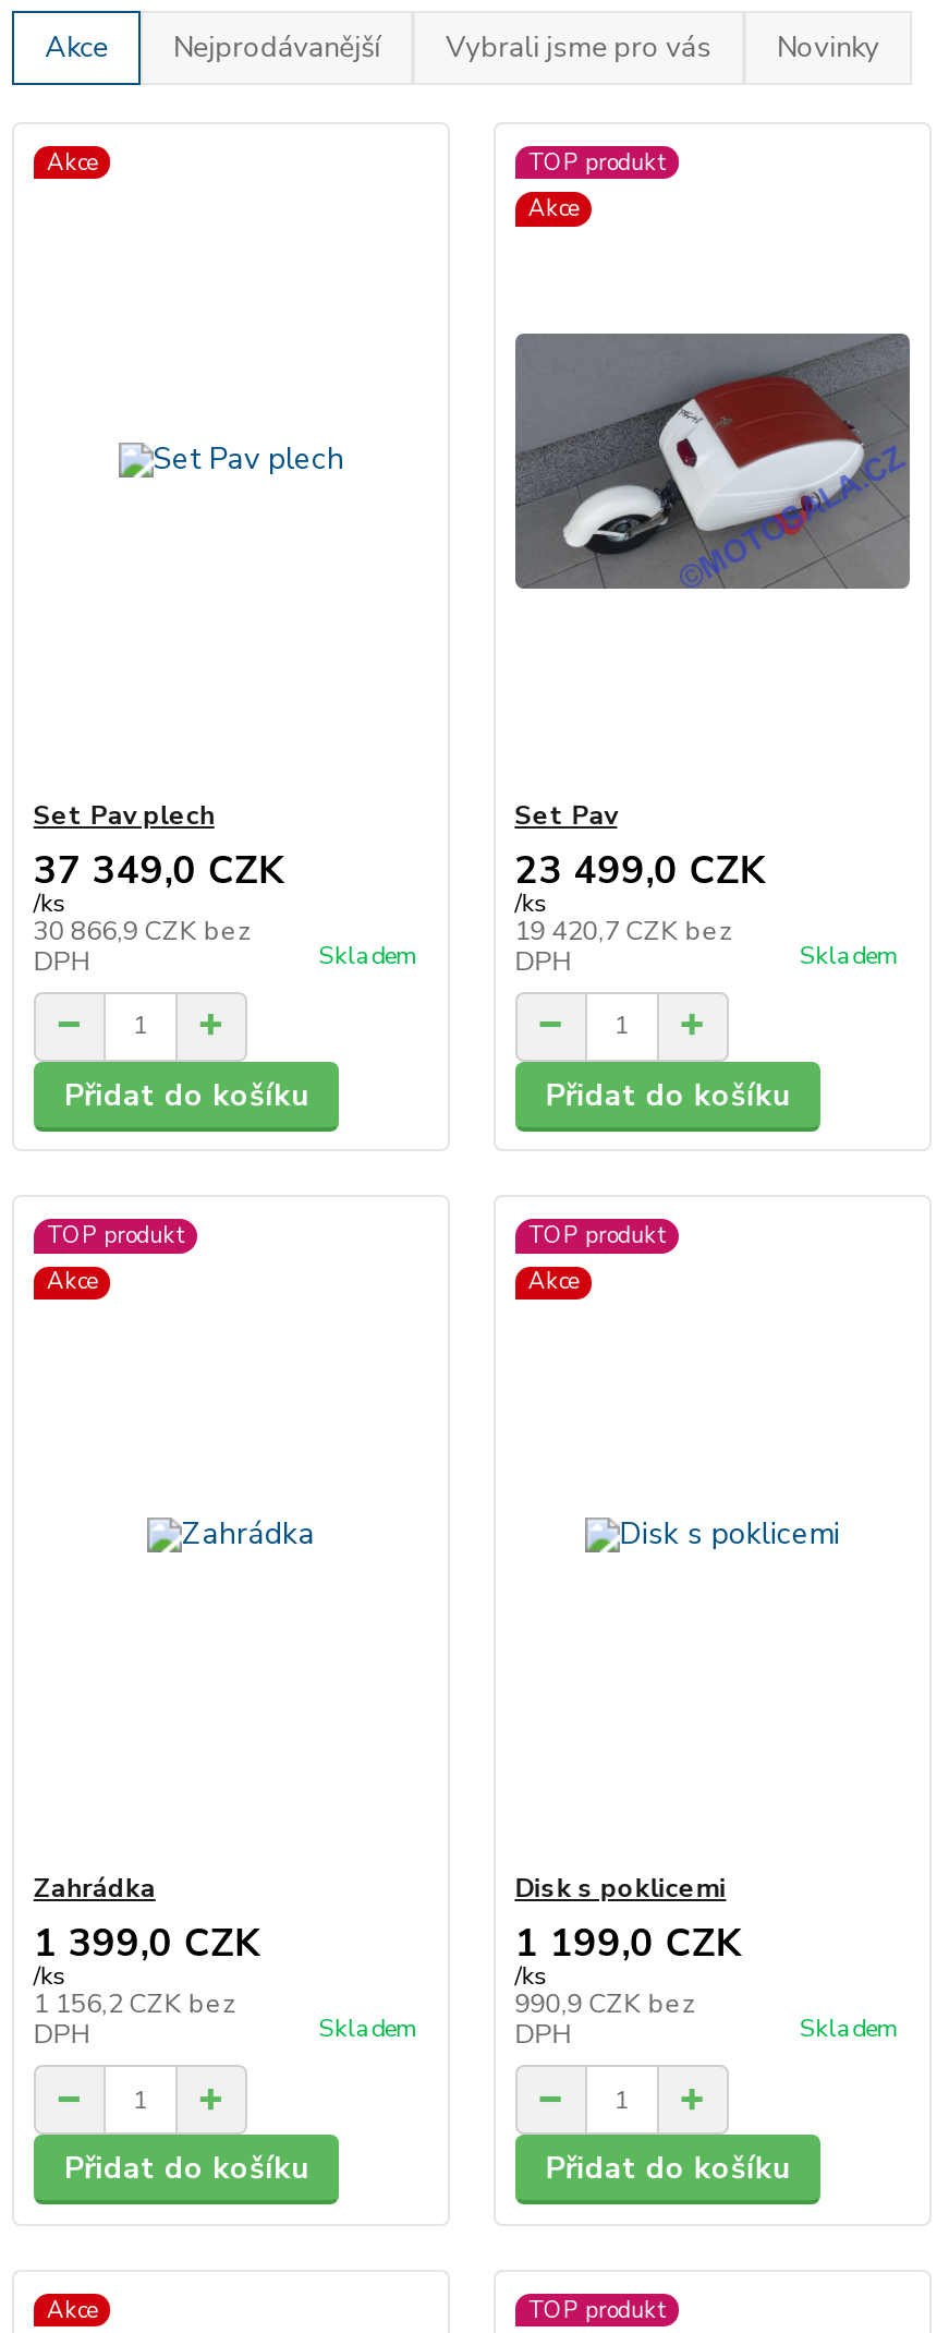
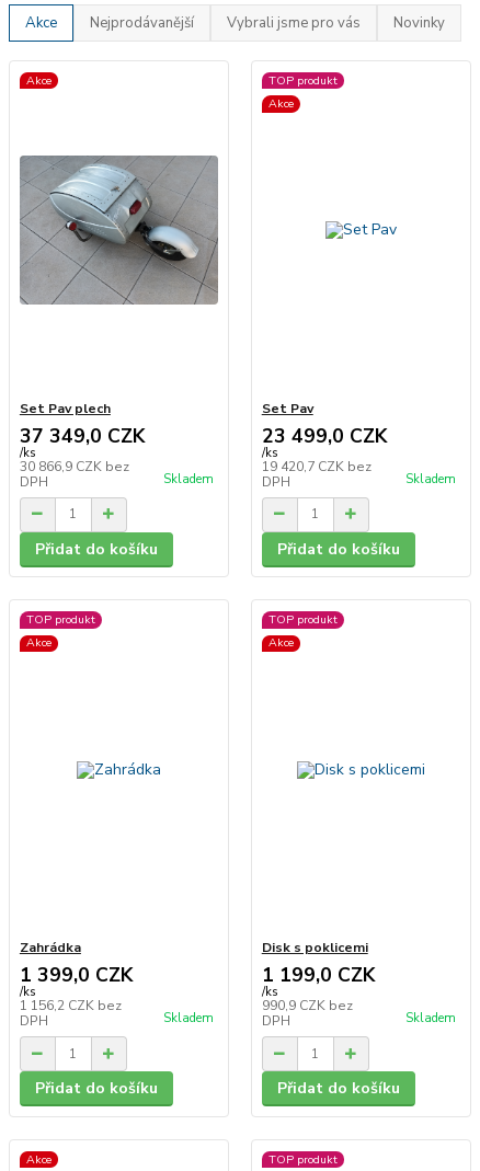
none -> [19,154,219,306] [image]
[513,331,912,591] [image] -> none

